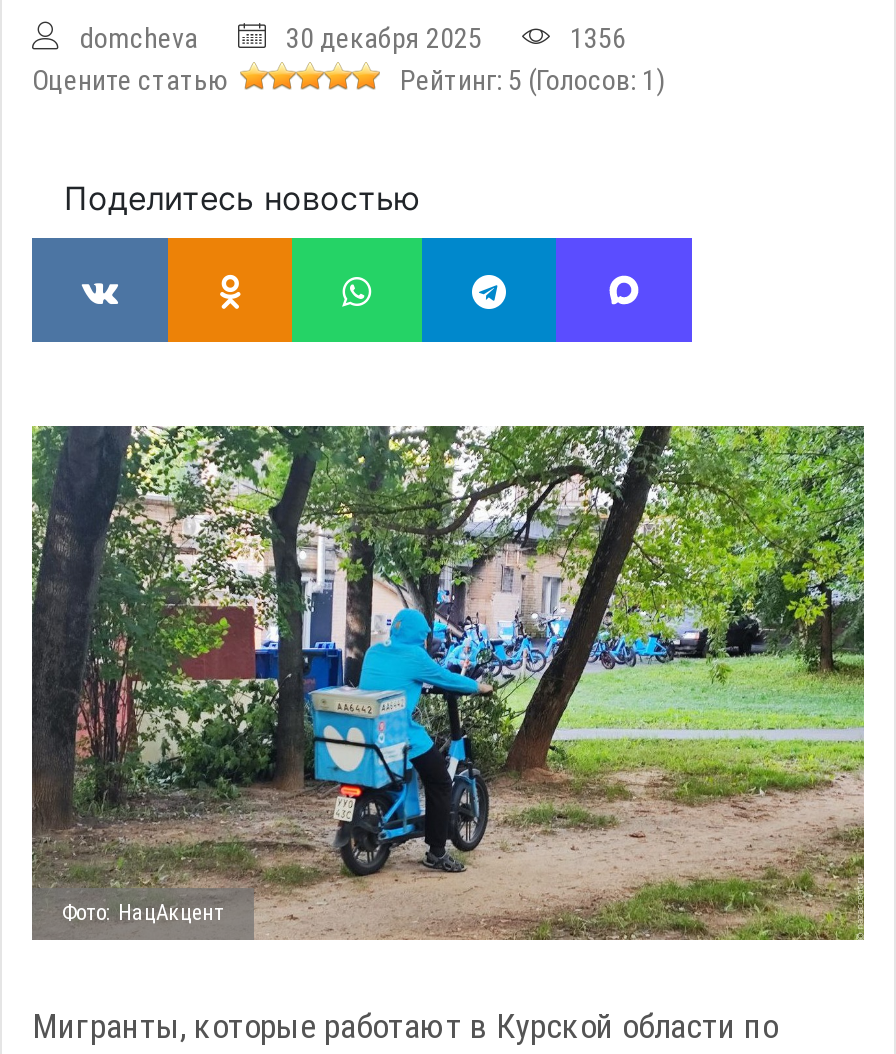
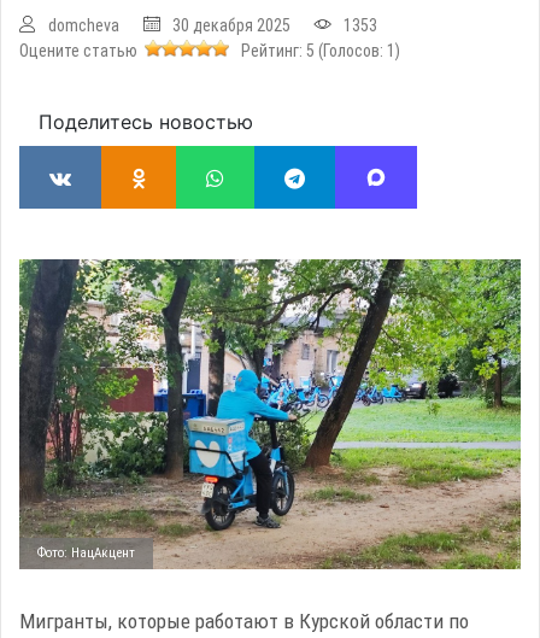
[570,22,626,54] 1356 -> [344,16,377,35] 1353

